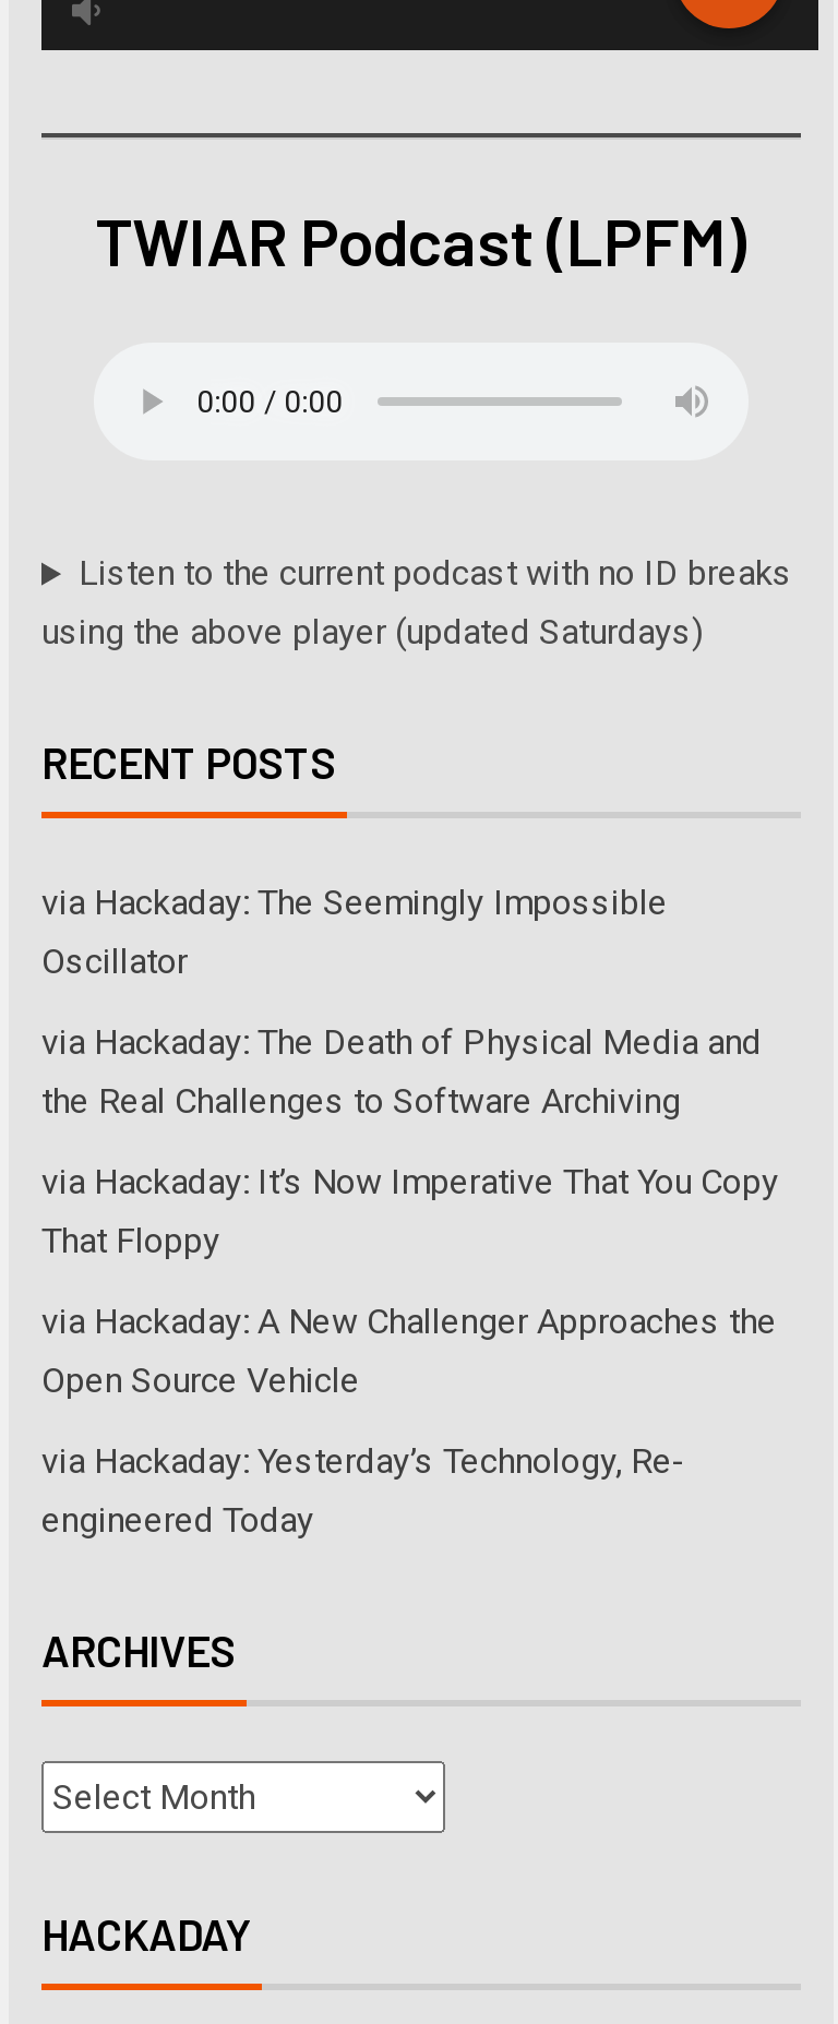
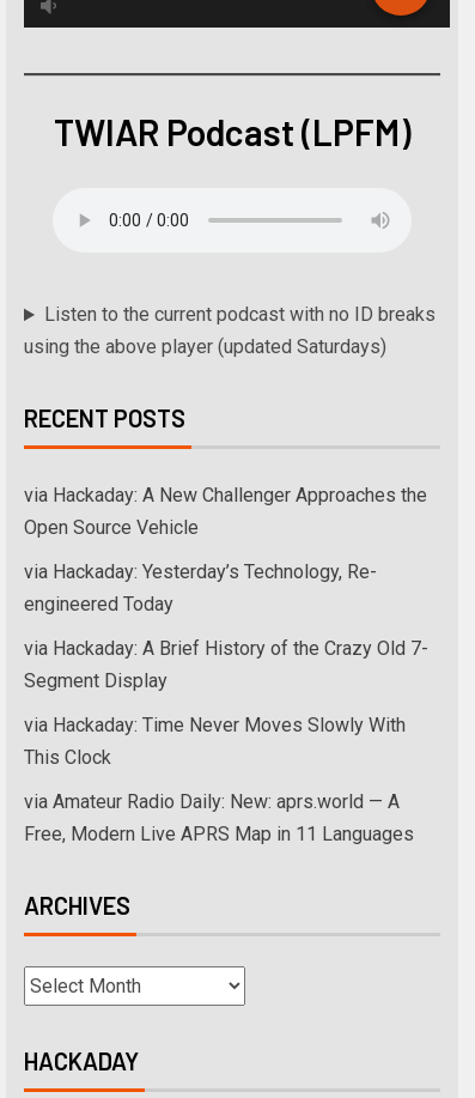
[41,882,779,1262] via Hackaday: The Seemingly Impossible | Oscillator | via Hackaday: The Death of Physical Media and | the Real Challenges to Software Archiving | via Hackaday: It’s Now Imperative That You Copy | That Floppy -> none
moved [41,1301,777,1541] -> [24,484,427,616]: via Hackaday: A New Challenger Approaches the | Open Source Vehicle | via Hackaday: Yesterday’s Technology, Re- | engineered Today
none -> [24,637,428,846] via Hackaday: A Brief History of the Crazy Old 7- | Segment Display | via Hackaday: Time Never Moves Slowly With | This Clock | via Amateur Radio Daily: New: aprs.world — A | Free, Modern Live APRS Map in 11 Languages

